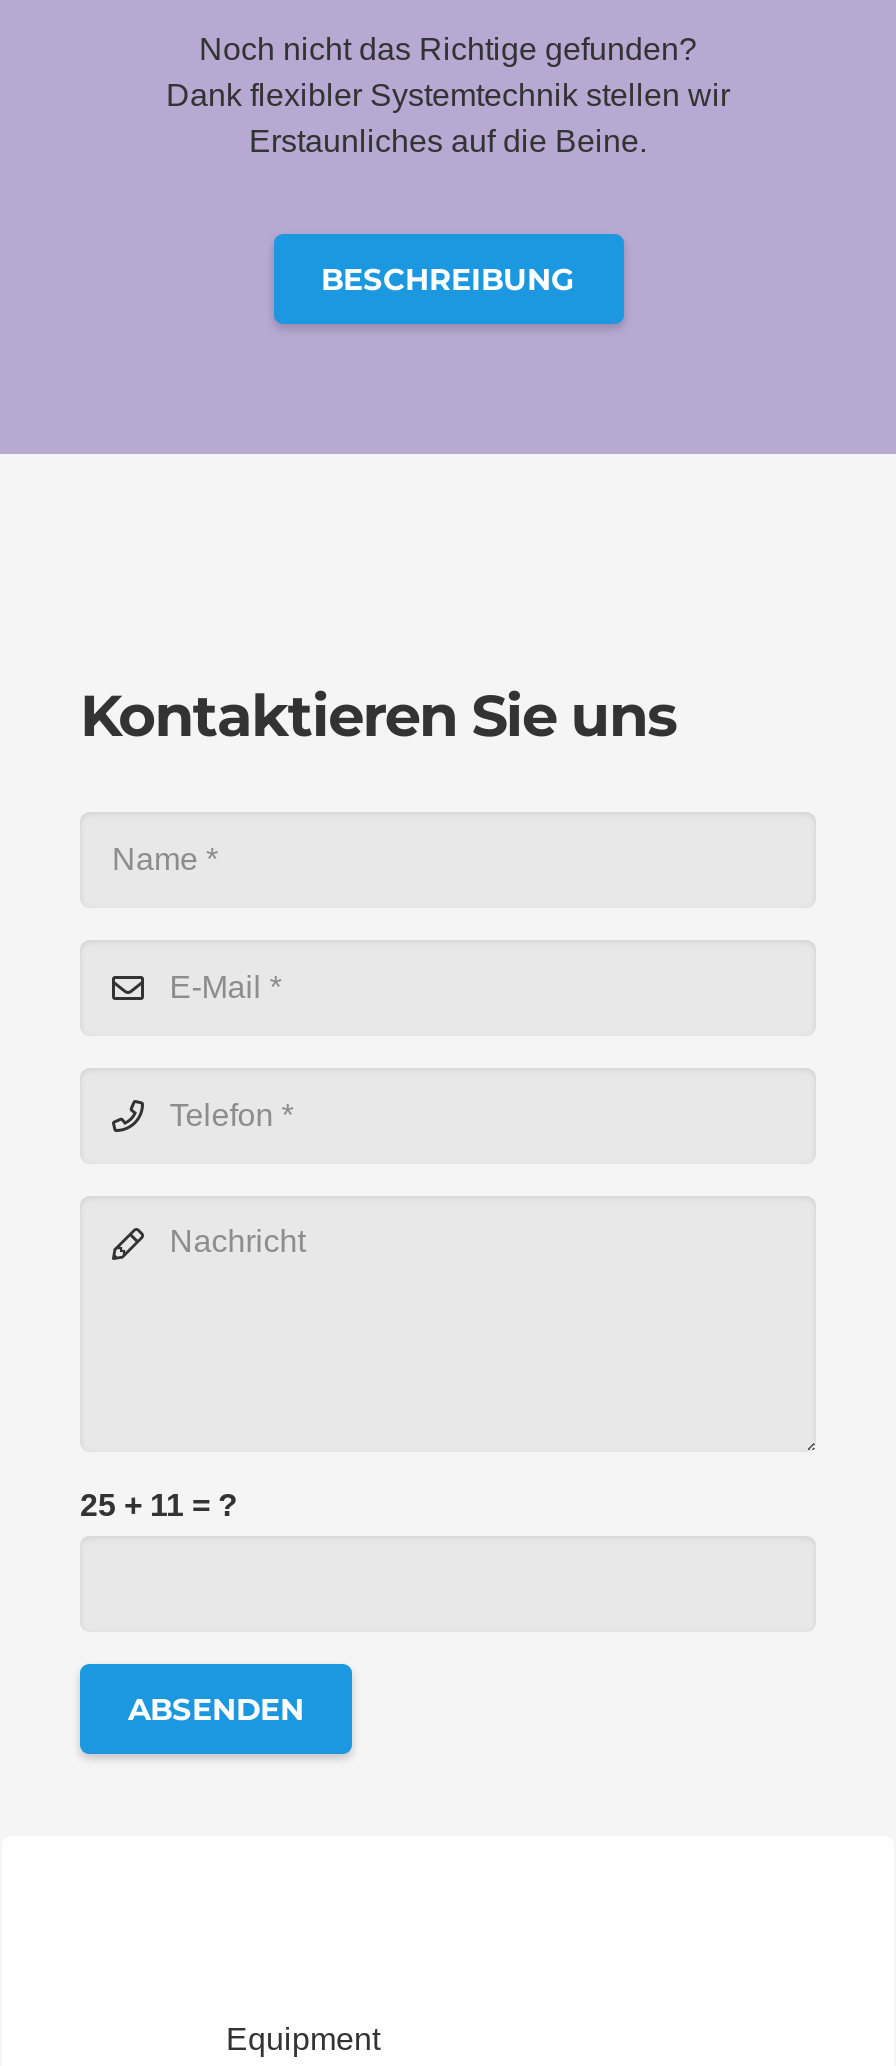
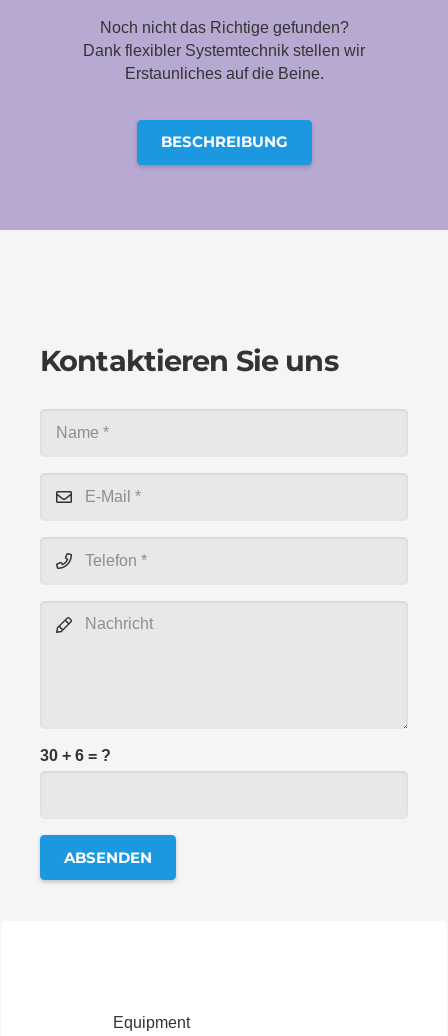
[80,1487,238,1521] 25 + 11 = ? -> [40,746,111,763] 30 + 6 = ?

